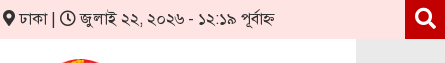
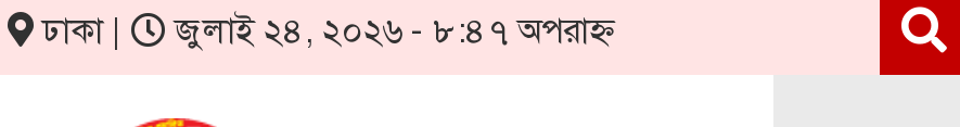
[76,9,275,29] জুলাই ২২, ২০২৬ - ১২:১৯ পূর্বাহ্ন -> [166,10,615,53] জুলাই ২৪, ২০২৬ - ৮:৪৭ অপরাহ্ন

